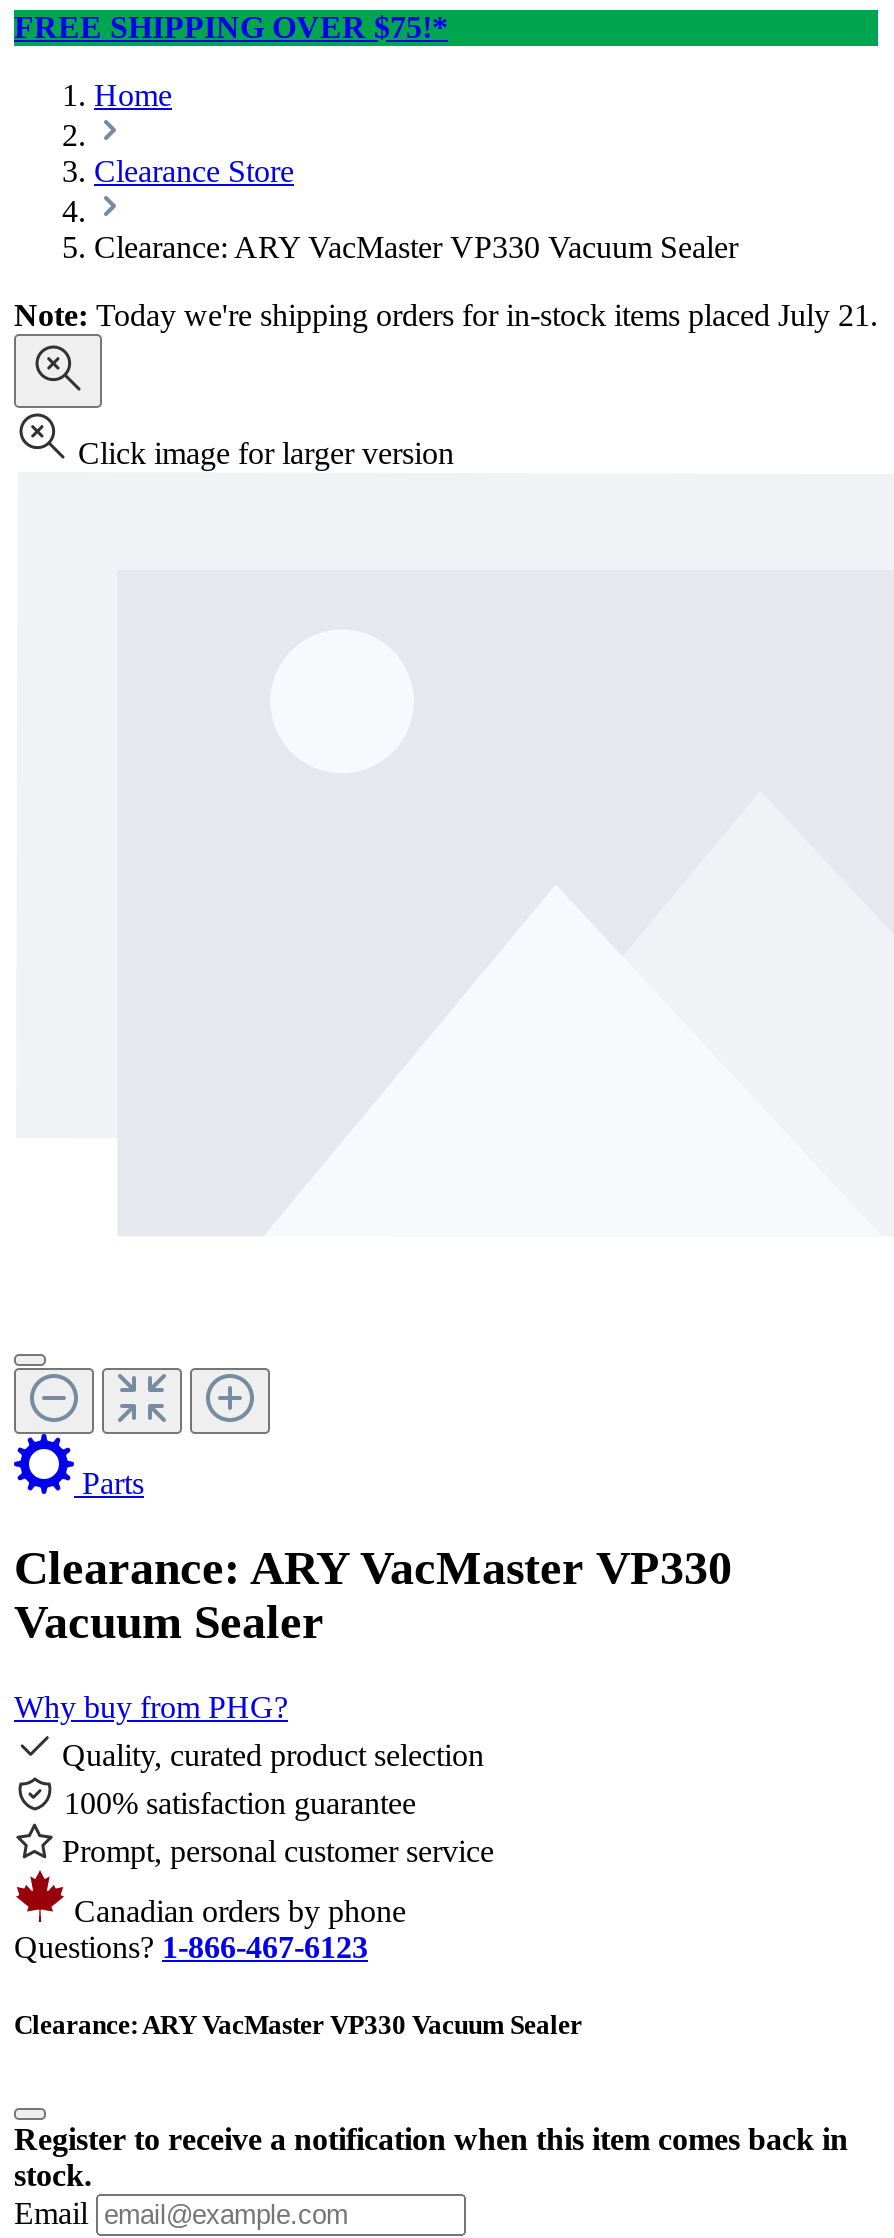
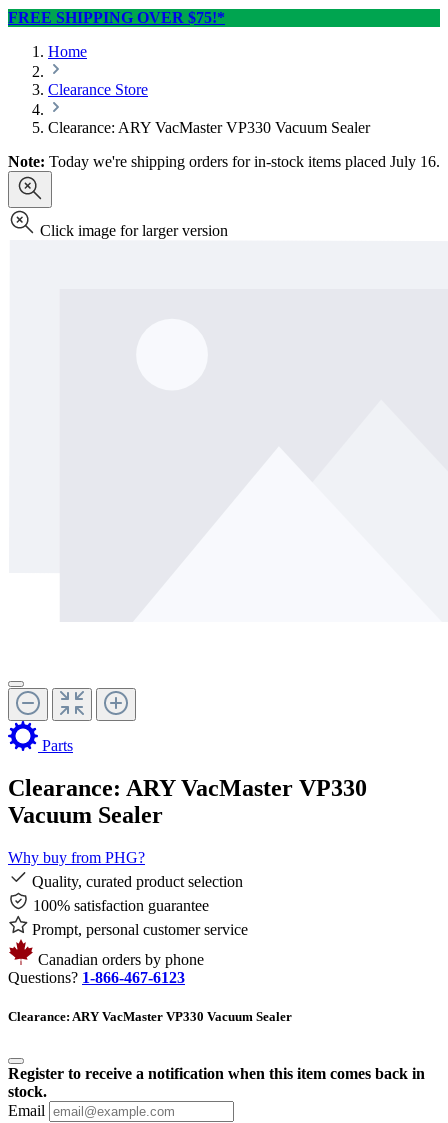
[14,298,878,332] Note: Today we're shipping orders for in-stock items placed July 21. -> [8,153,440,170] Note: Today we're shipping orders for in-stock items placed July 16.

